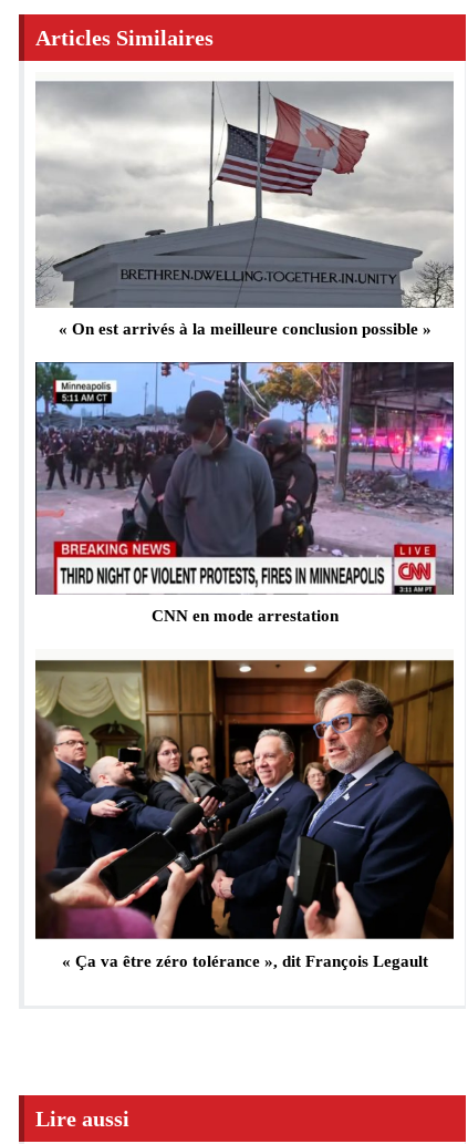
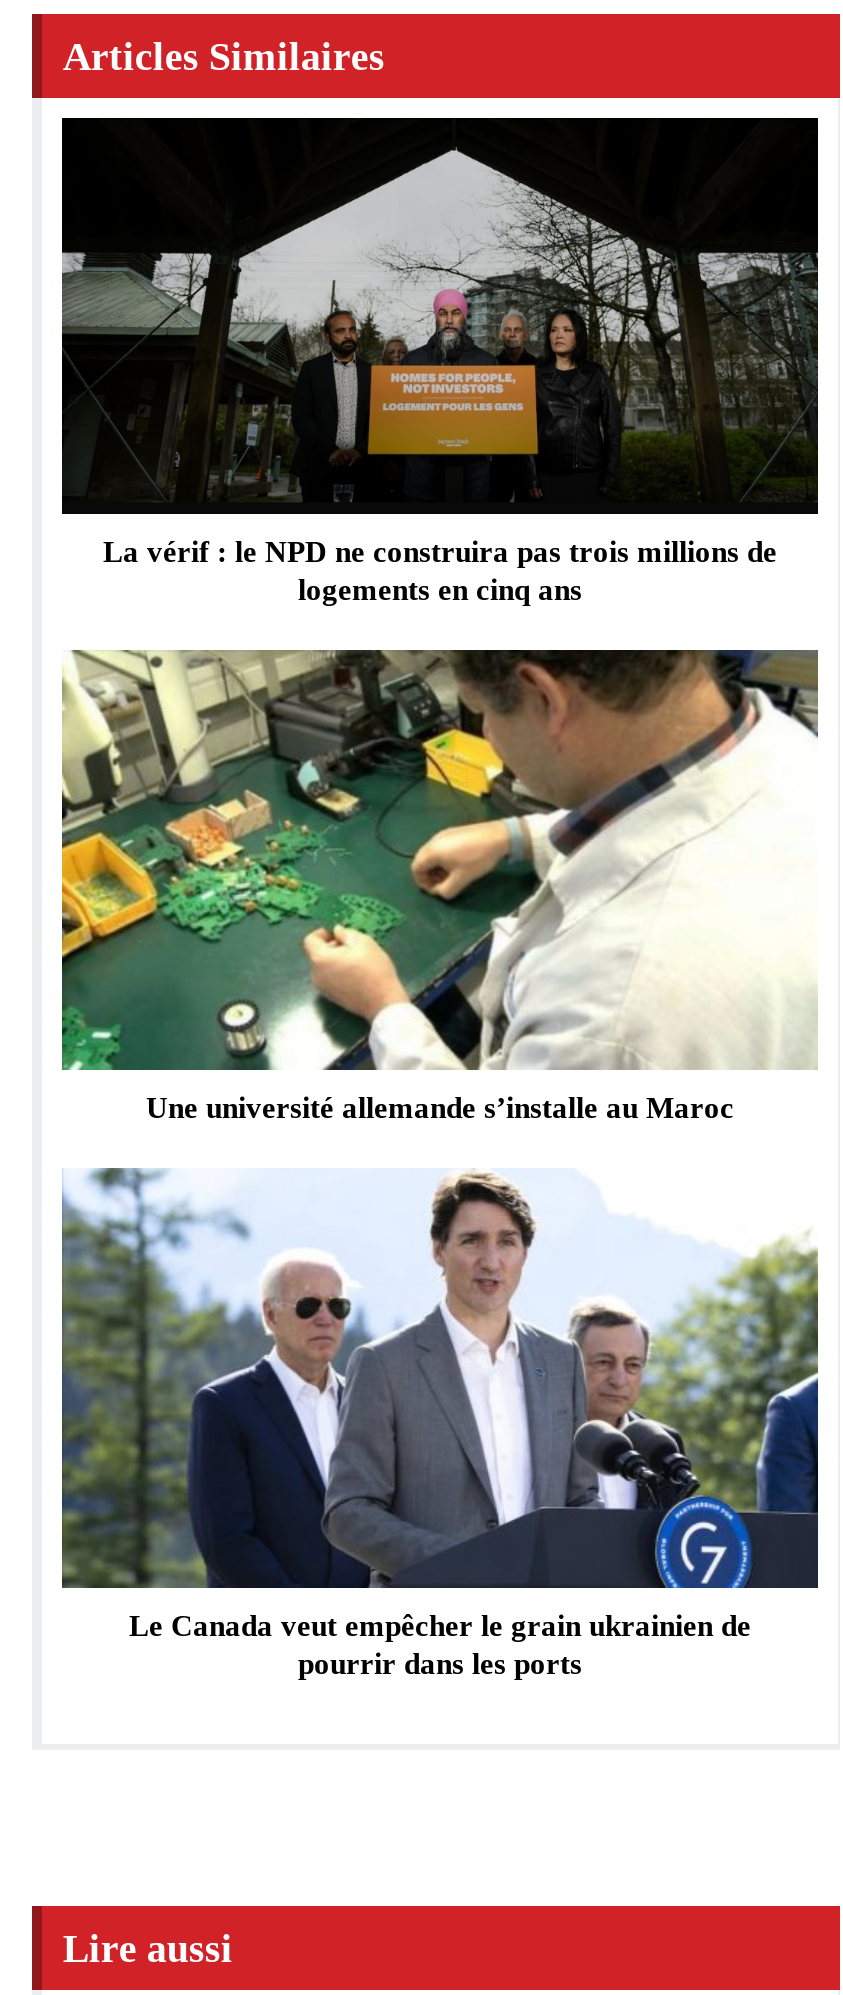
[35,72,454,337] [image] | « On est arrivés à la meilleure conclusion possible » -> [60,116,820,605] [image] | La vérif : le NPD ne construira pas trois millions de | logements en cinq ans
[34,361,455,625] [image] | CNN en mode arrestation -> [60,642,818,1124] [image] | Une université allemande s’installe au Maroc
[34,659,455,970] [image] | « Ça va être zéro tolérance », dit François Legault -> [62,1166,820,1681] [image] | Le Canada veut empêcher le grain ukrainien de | pourrir dans les ports

